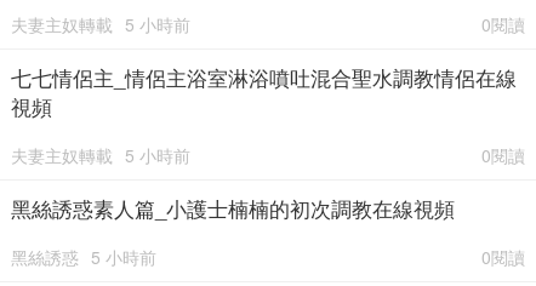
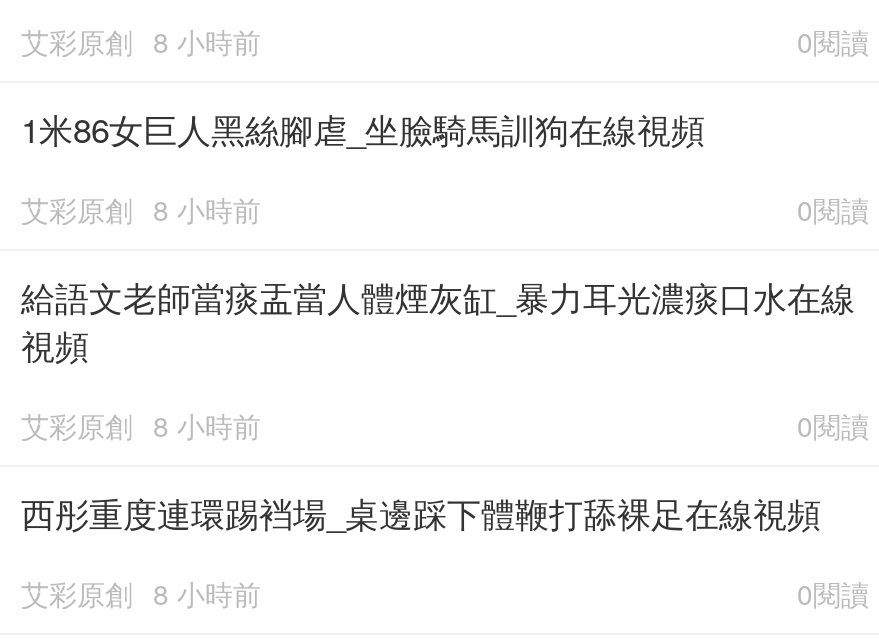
[11,12,517,92] 夫妻主奴轉載 5 小時前 | 七七情侶主_情侶主浴室淋浴噴吐混合聖水調教情侶在線 -> [21,21,869,321] 艾彩原創 8 小時前 | 1米86女巨人黑絲腳虐_坐臉騎馬訓狗在線視頻 | 0閱讀 | 艾彩原創 8 小時前 | 給語文老師當痰盂當人體煙灰缸_暴力耳光濃痰口水在線
[11,143,190,167] 夫妻主奴轉載 5 小時前 -> [21,405,261,445] 艾彩原創 8 小時前
[11,193,455,223] 黑絲誘惑素人篇_小護士楠楠的初次調教在線視頻 -> [21,487,821,537] 西彤重度連環踢裆場_桌邊踩下體鞭打舔裸足在線視頻
[11,245,156,269] 黑絲誘惑 5 小時前 -> [21,573,261,613] 艾彩原創 8 小時前

